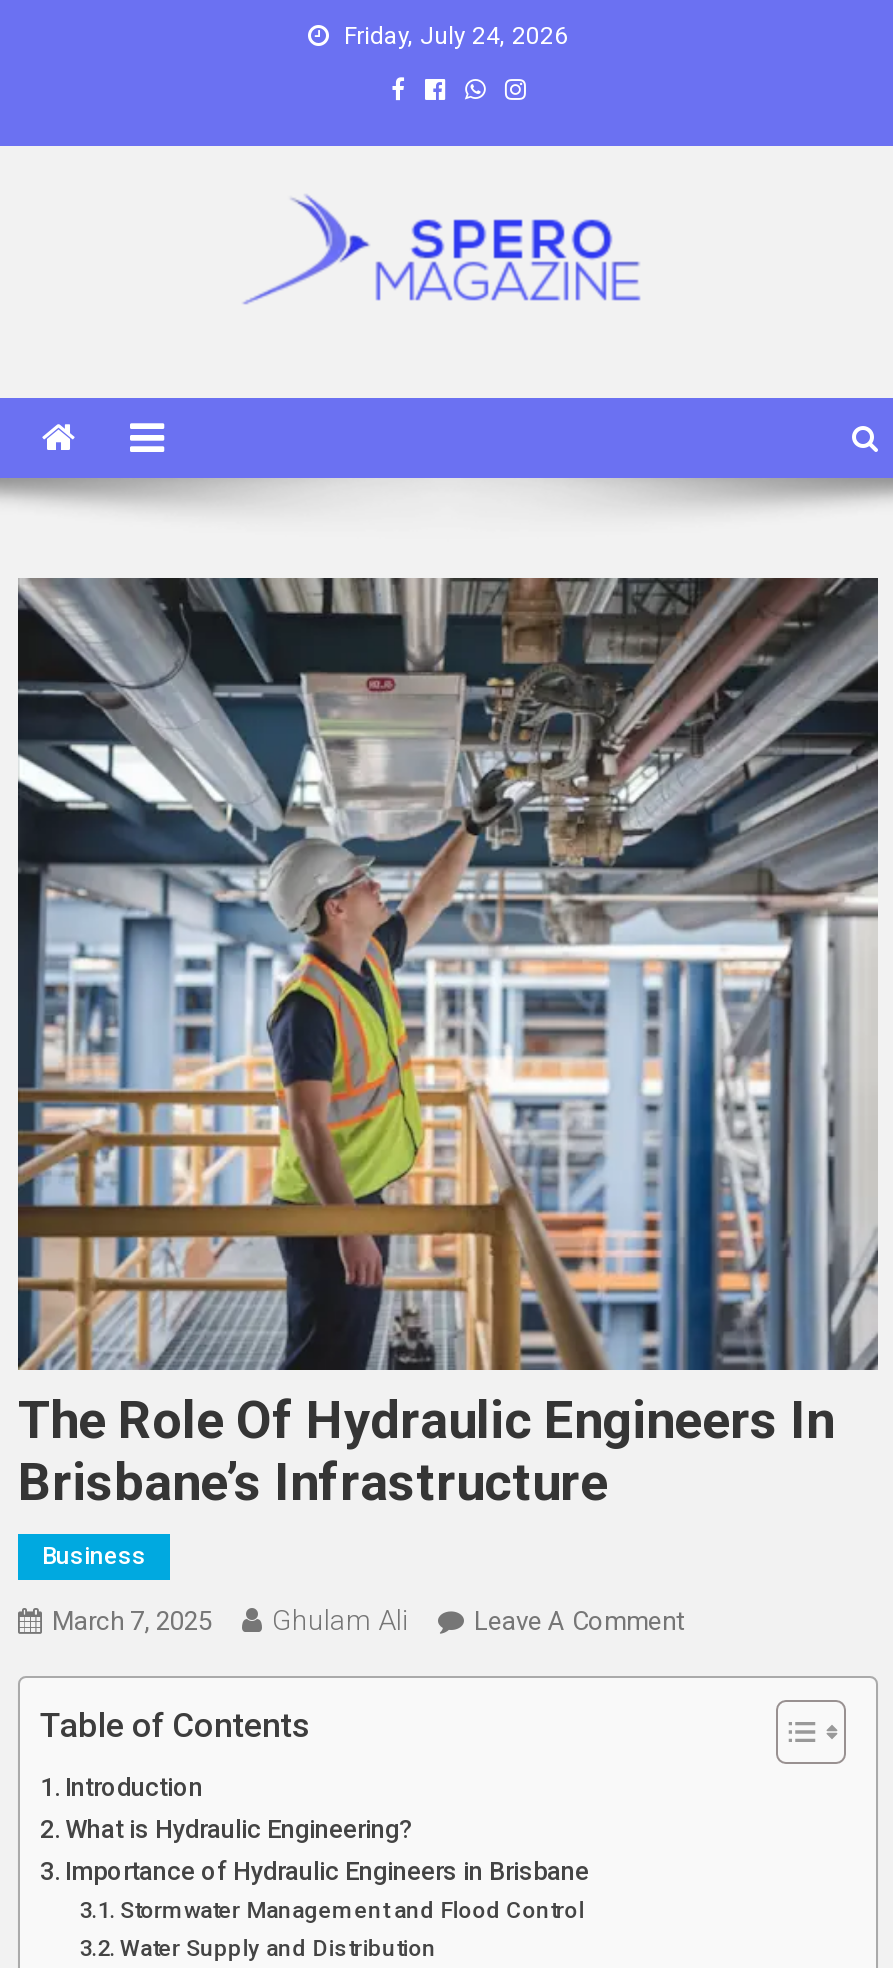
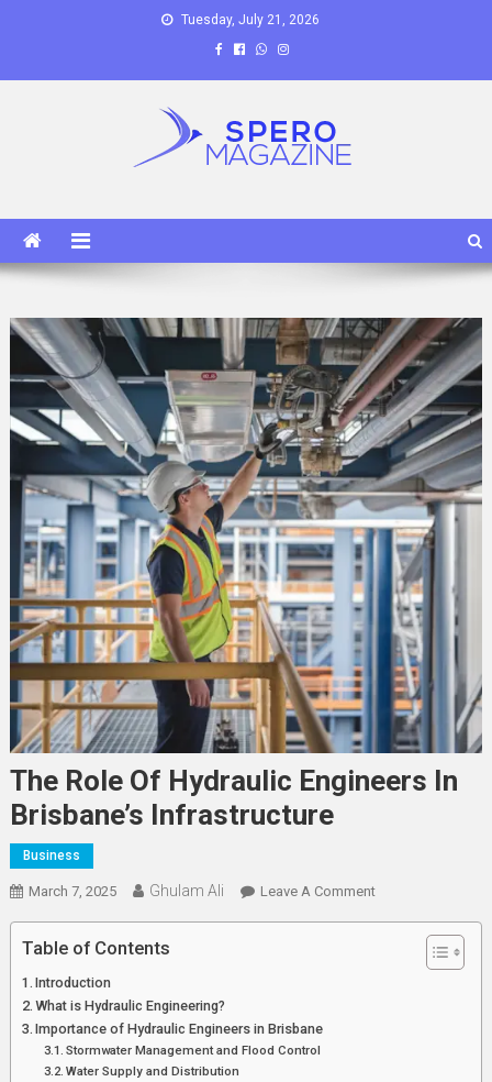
[344,22,568,50] Friday, July 24, 2026 -> [181,12,320,27] Tuesday, July 21, 2026

